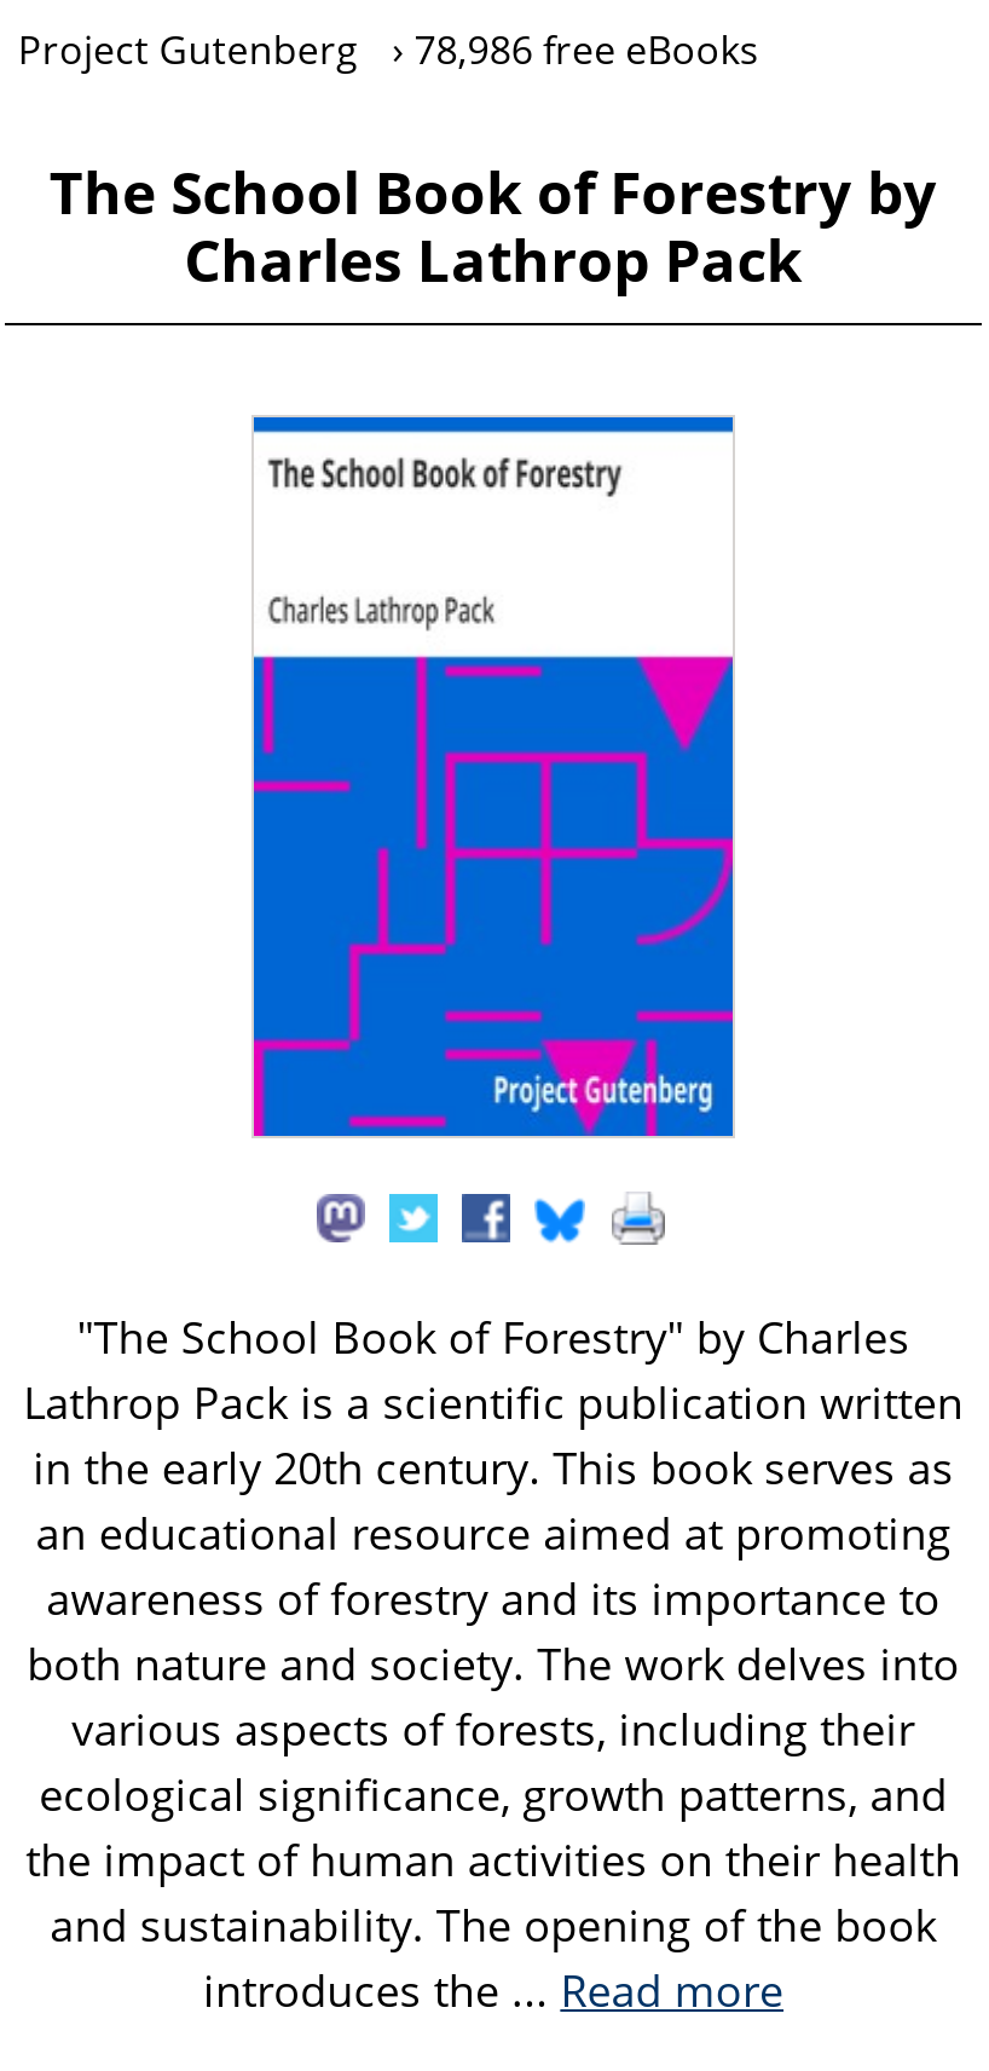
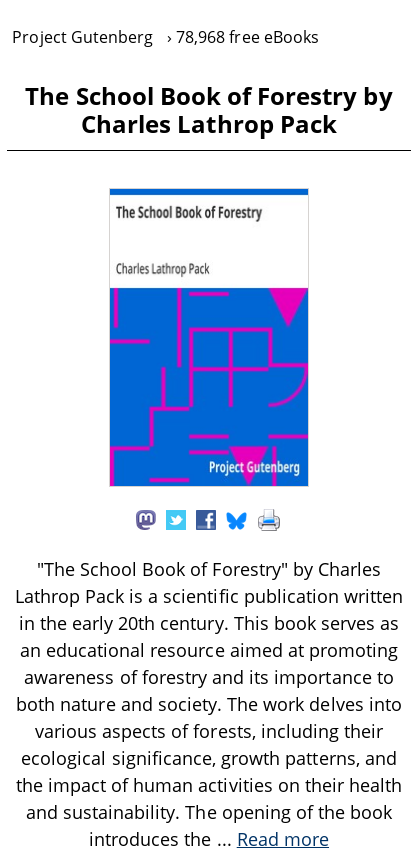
[18,23,759,76] Project Gutenberg 78,986 free eBooks -> [12,26,319,48] Project Gutenberg 78,968 free eBooks

